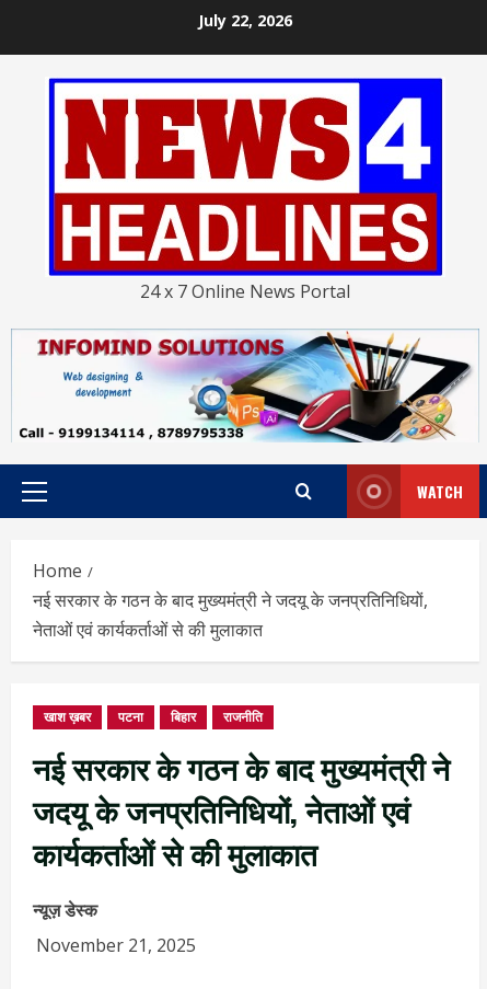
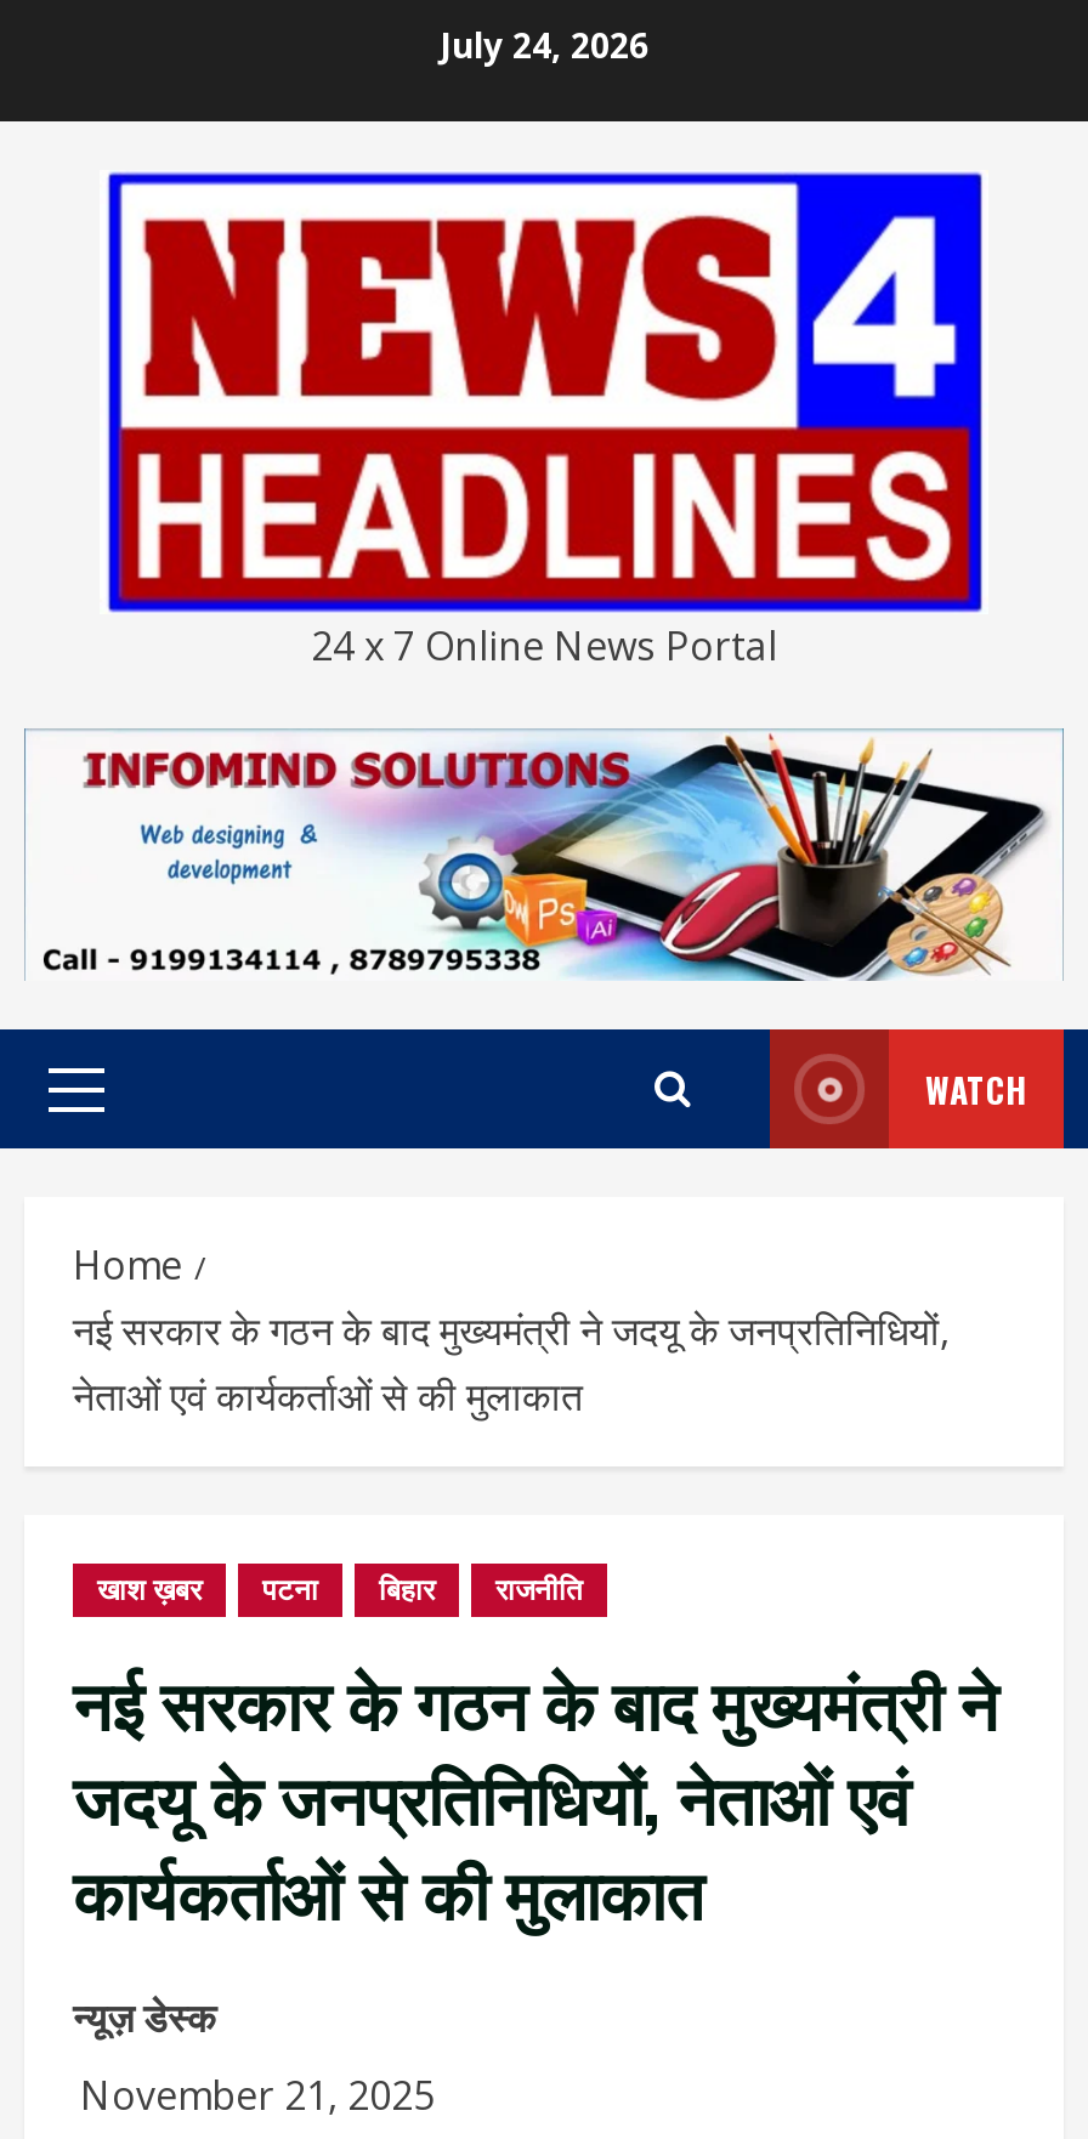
[198,9,292,30] July 22, 2026 -> [440,21,648,67] July 24, 2026

